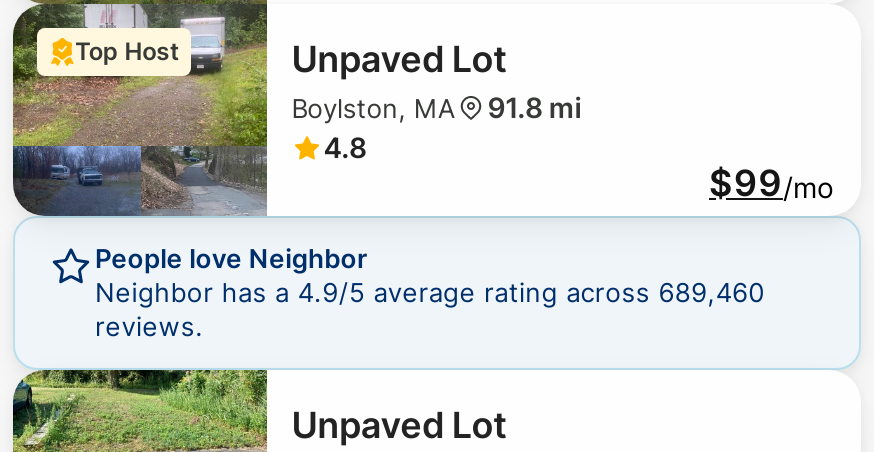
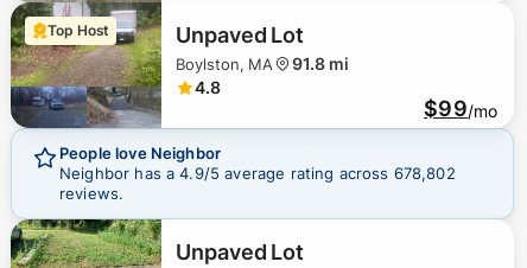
[95,276,765,308] Neighbor has a 4.9/5 average rating across 689,460 -> [59,164,456,183] Neighbor has a 4.9/5 average rating across 678,802

